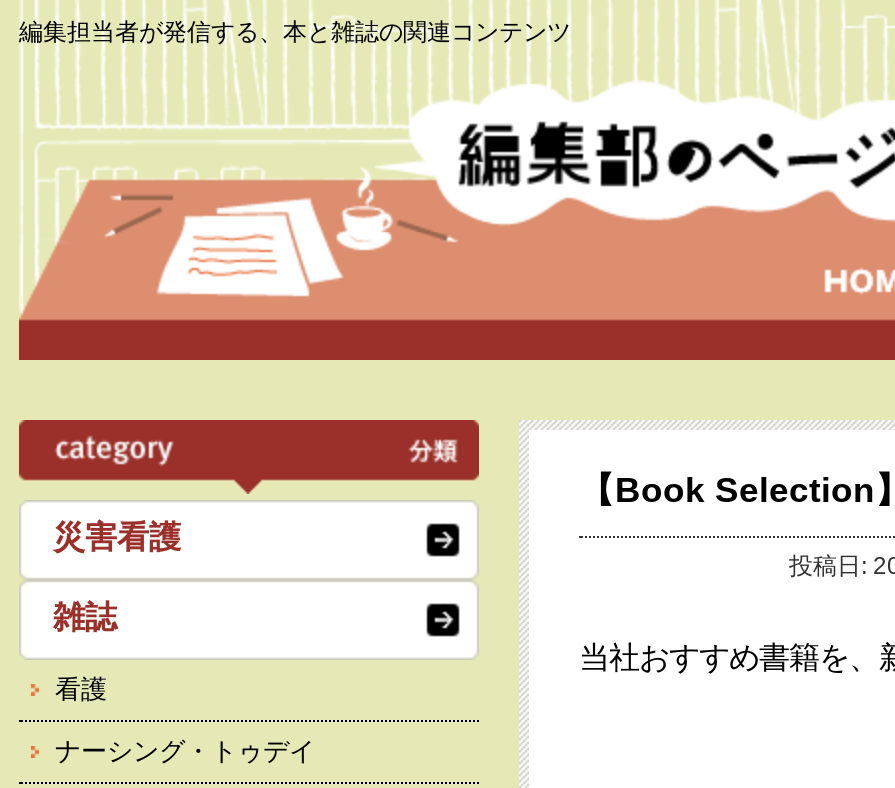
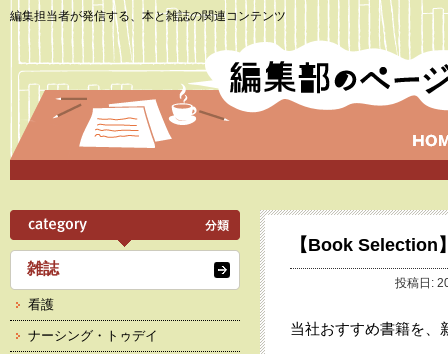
[53,520,181,554] 災害看護 -> none

